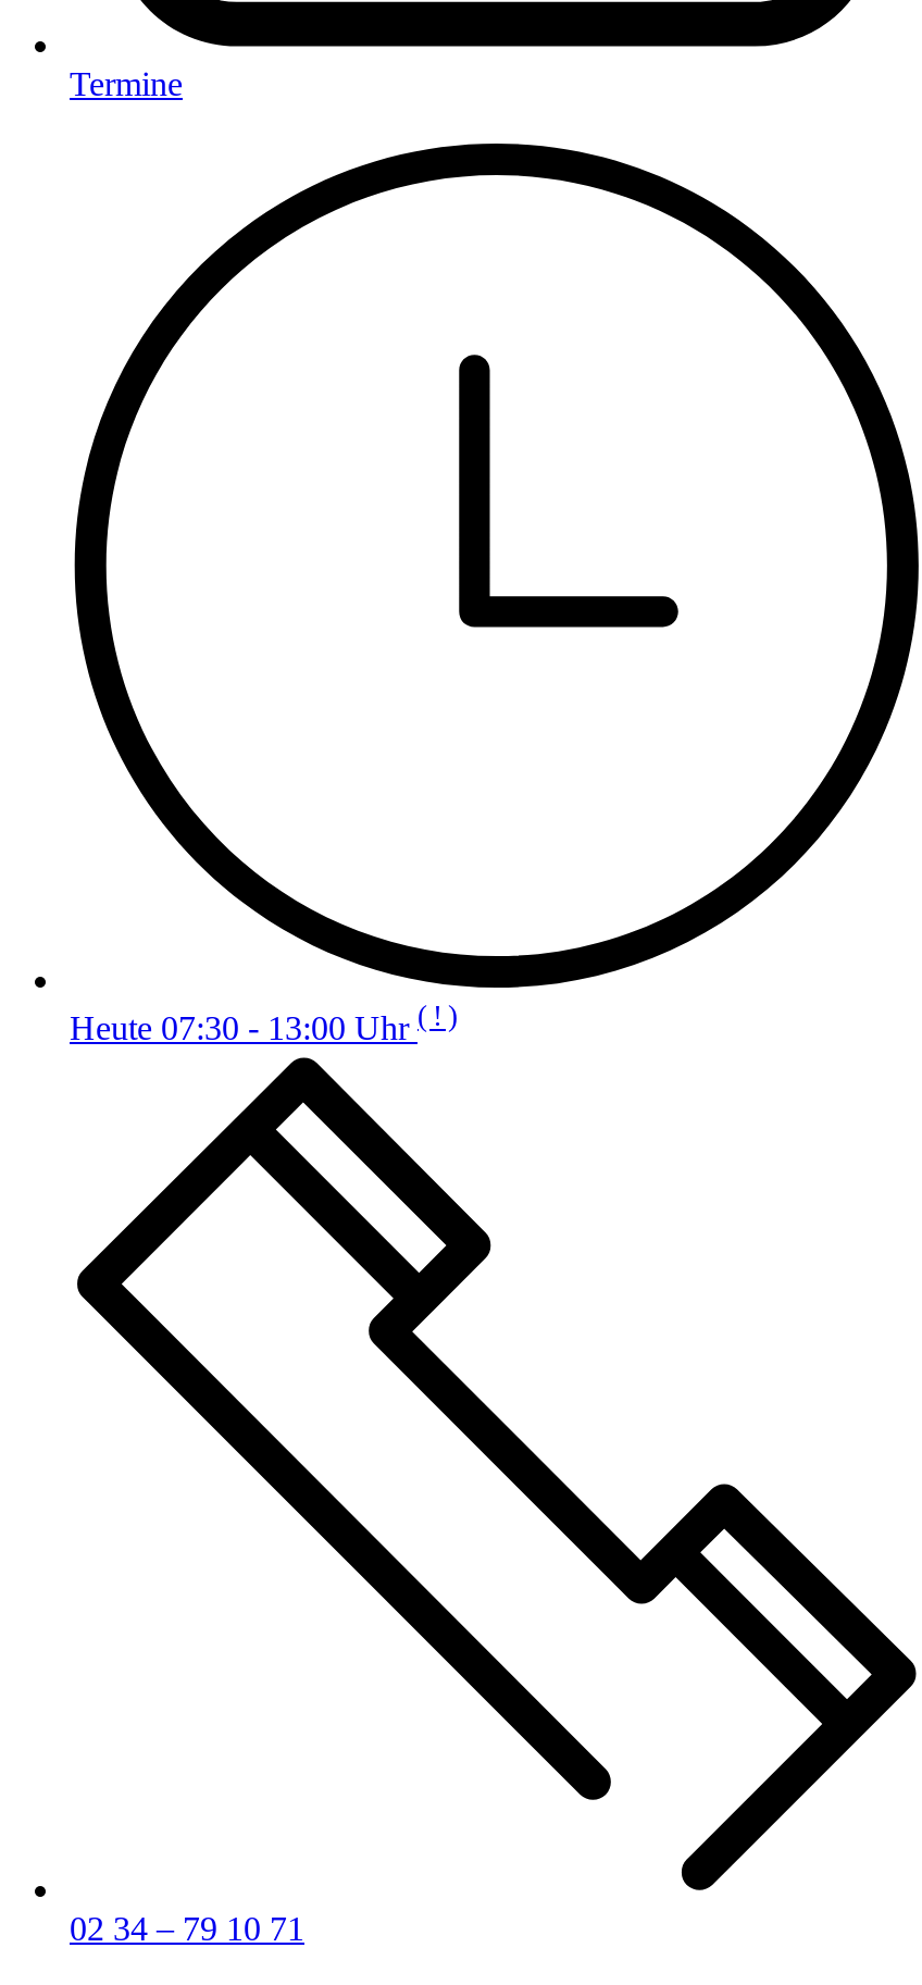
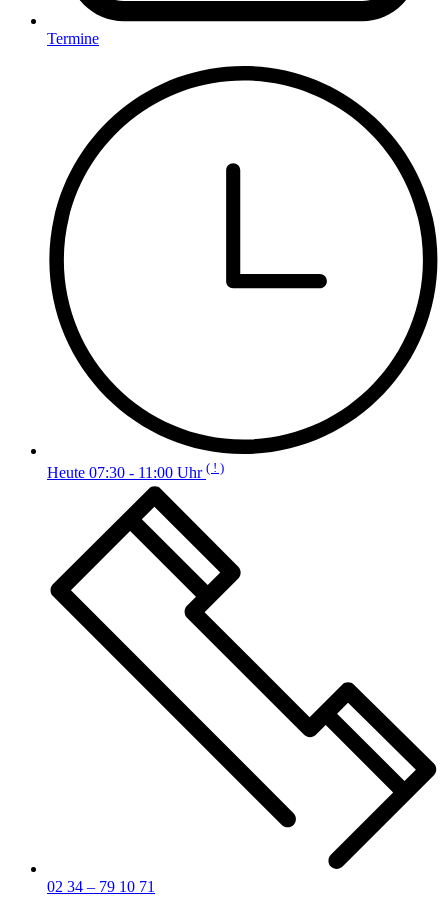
[70,1001,457,1047] Heute 07:30 - 13:00 Uhr( ! ) -> [47,460,224,481] Heute 07:30 - 11:00 Uhr( ! )

